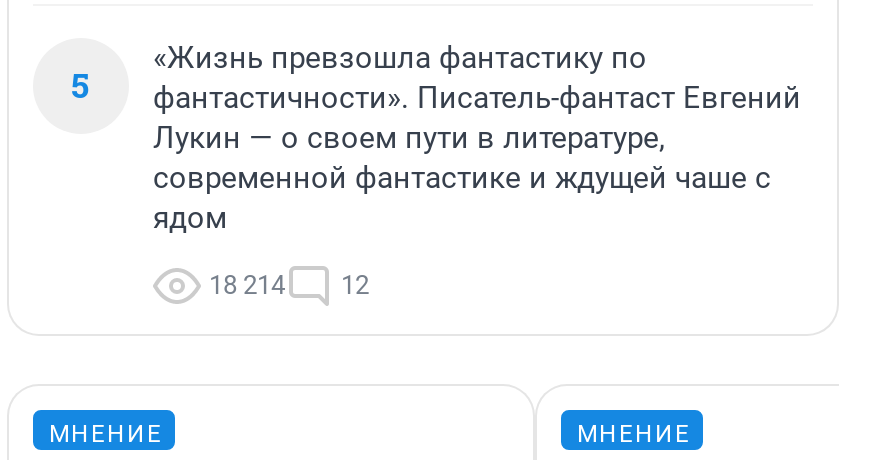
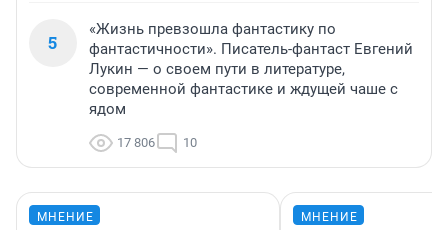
[209,270,285,300] 18 214 -> [117,135,155,150] 17 806
[341,270,369,300] 12 -> [183,135,197,150] 10

